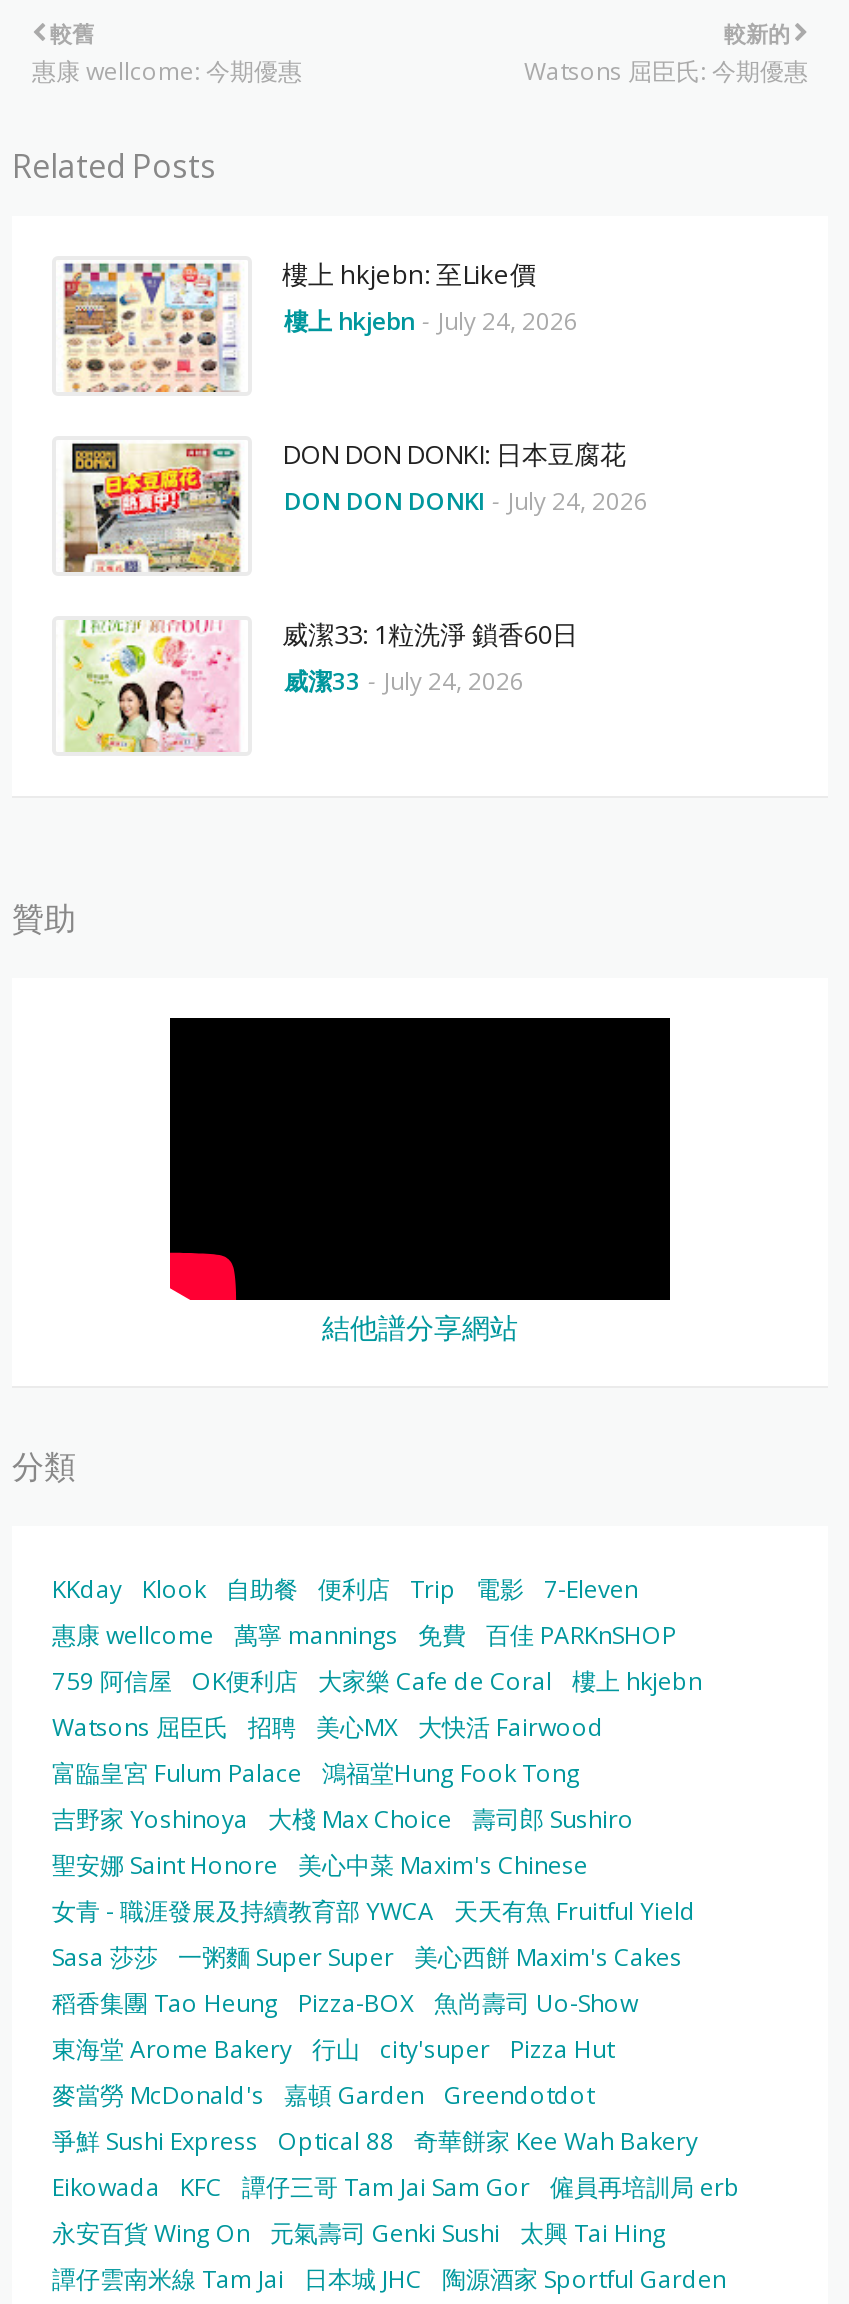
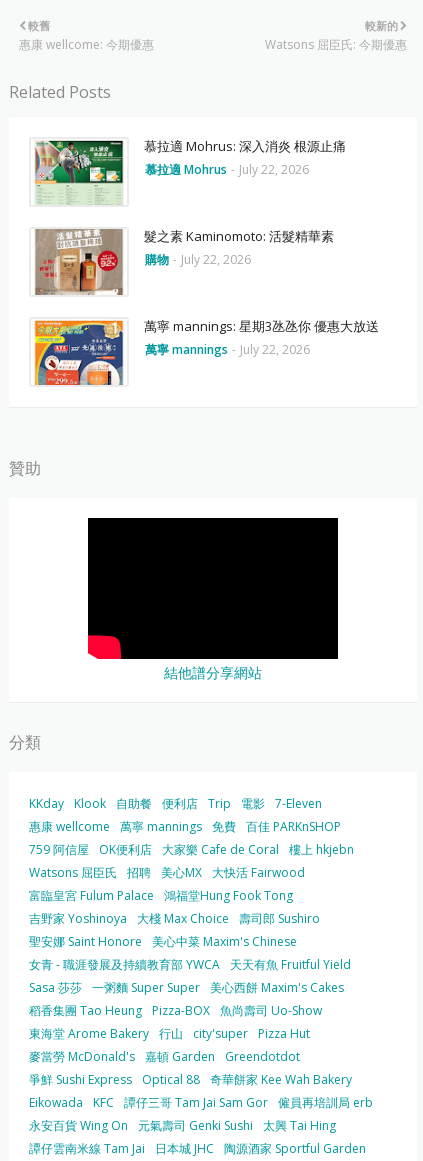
[64,256,578,392] [image] | 樓上 hkjebn: 至Like價 | 樓上 hkjebn - July 24, 2026 -> [35,137,346,204] [image] | 慕拉適 Mohrus: 深入消炎 根源止痛 | 慕拉適 Mohrus - July 22, 2026
[66,436,648,574] [image] | DON DON DONKI: 日本豆腐花 | DON DON DONKI - July 24, 2026 -> [35,227,334,295] [image] | 髮之素 Kaminomoto: 活髮精華素 | 購物 - July 22, 2026
[66,616,578,754] [image] | 威潔33: 1粒洗淨 鎖香60日 | 威潔33 - July 24, 2026 -> [35,317,379,386] [image] | 萬寧 mannings: 星期3氹氹你 優惠大放送 | 萬寧 mannings - July 22, 2026

